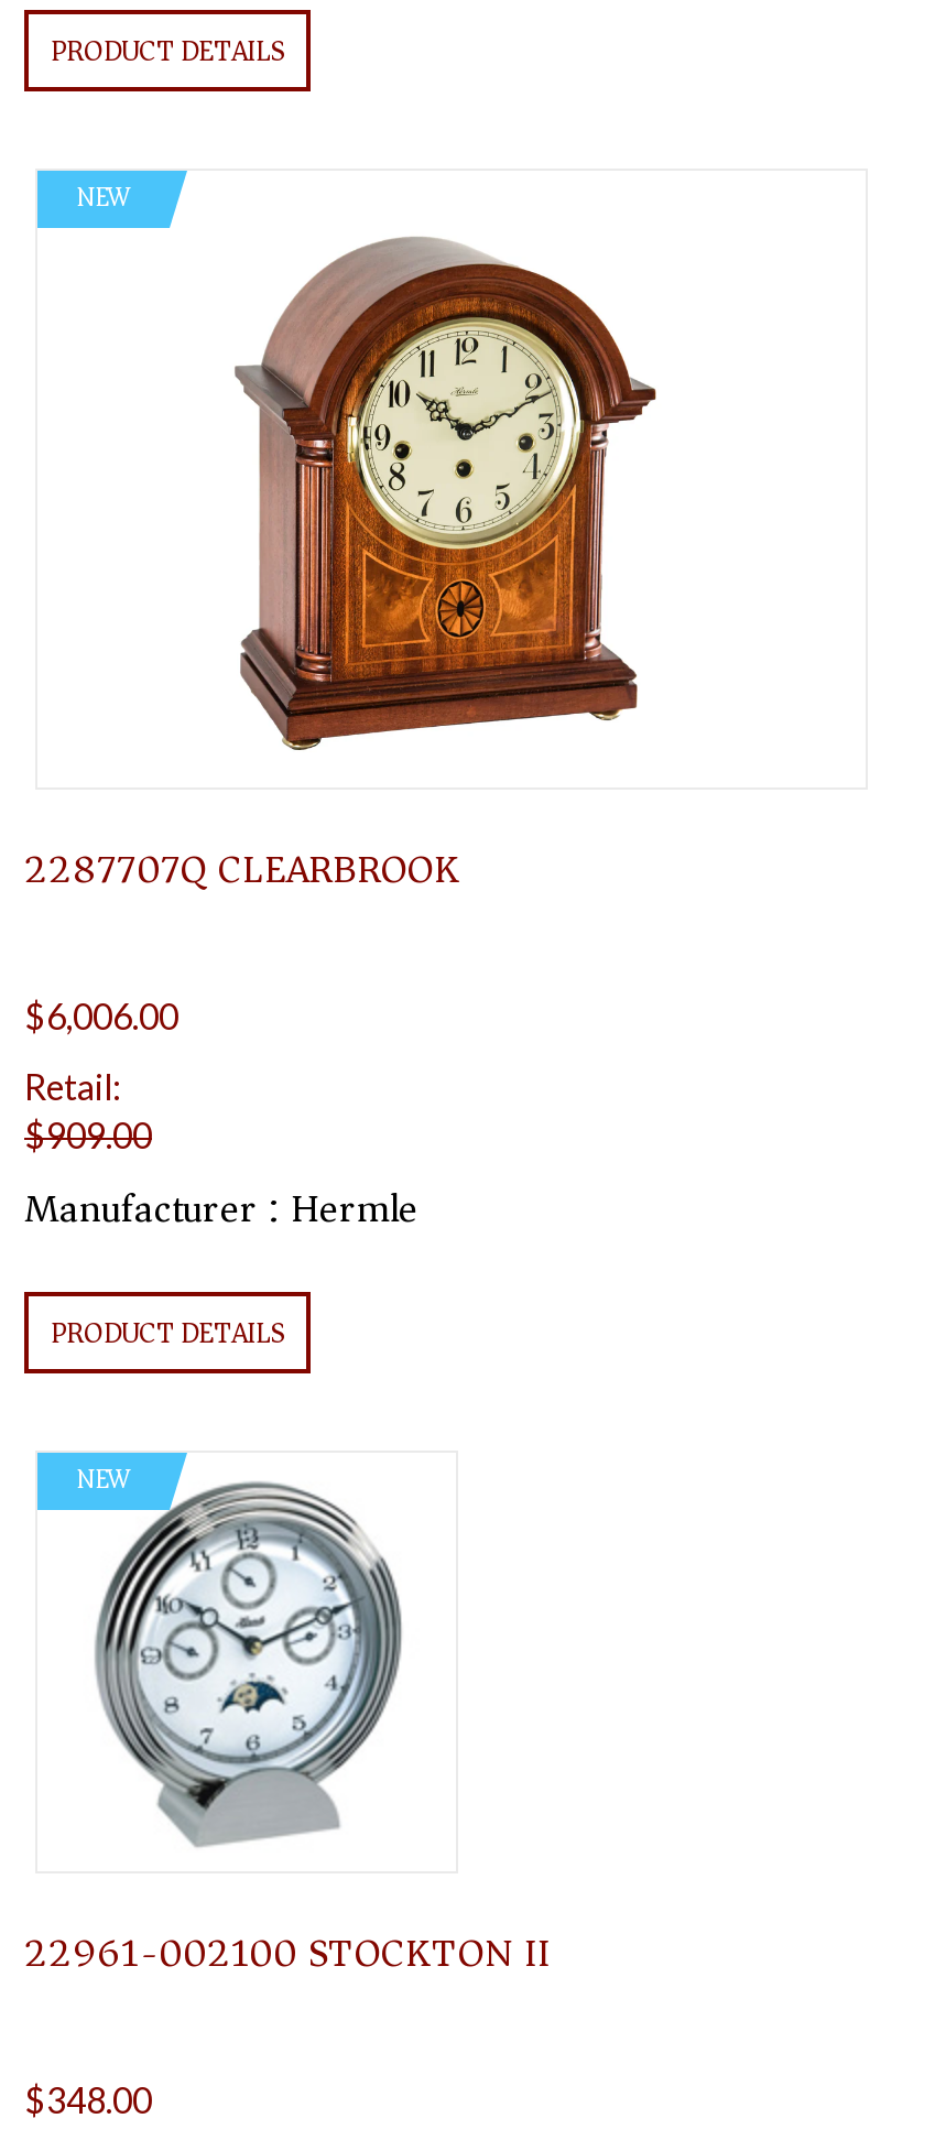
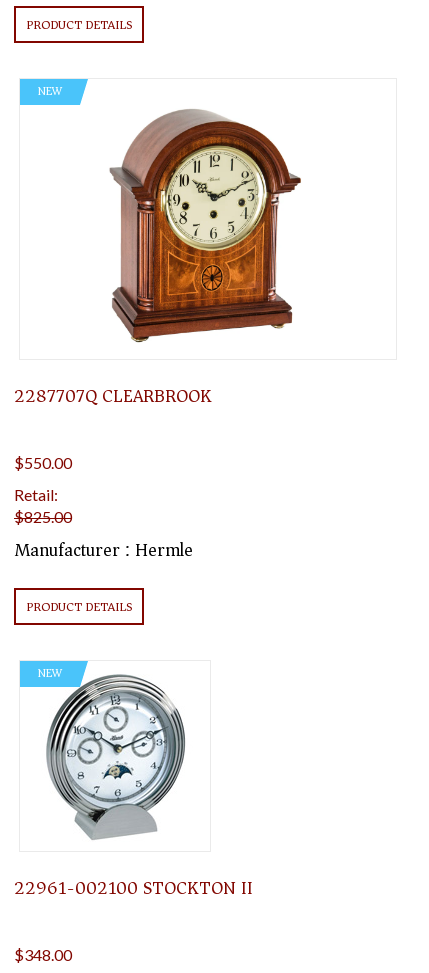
[24,994,178,1036] $6,006.00 -> [14,453,72,472] $550.00
[24,1113,152,1155] $909.00 -> [14,507,72,526] $825.00

